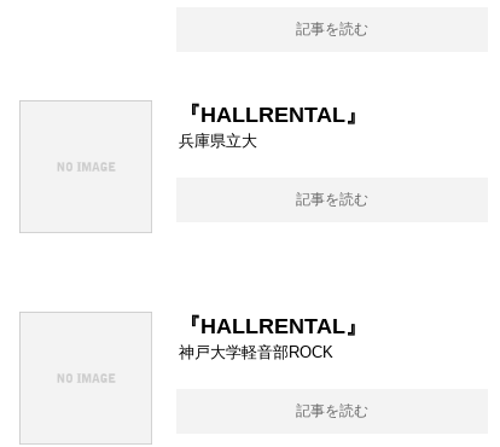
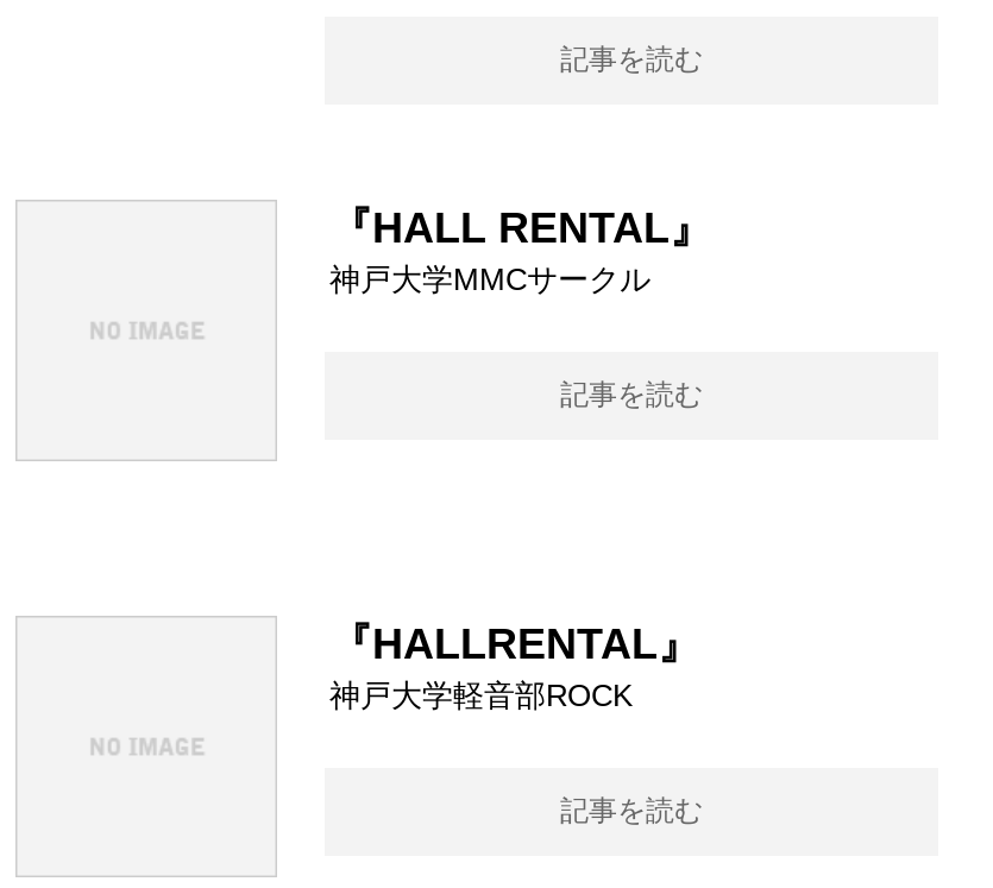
[179,103,367,150] 『HALLRENTAL』 | 兵庫県立大 -> [329,205,712,297] 『HALL RENTAL』 | 神戸大学MMCサークル

